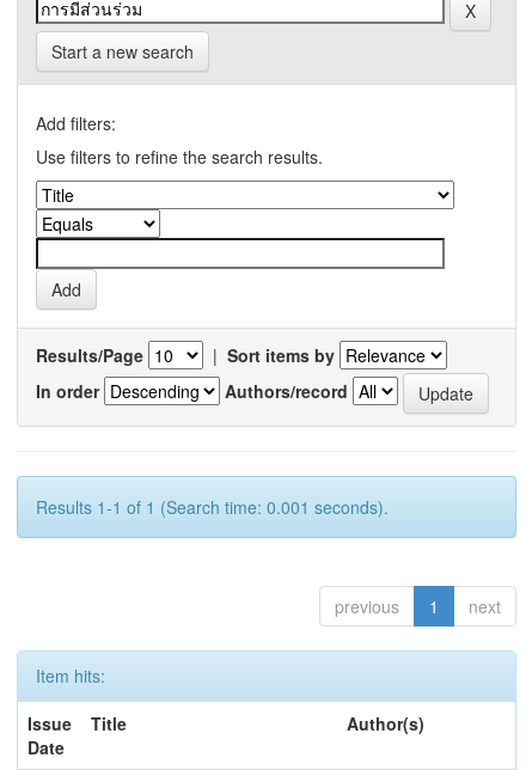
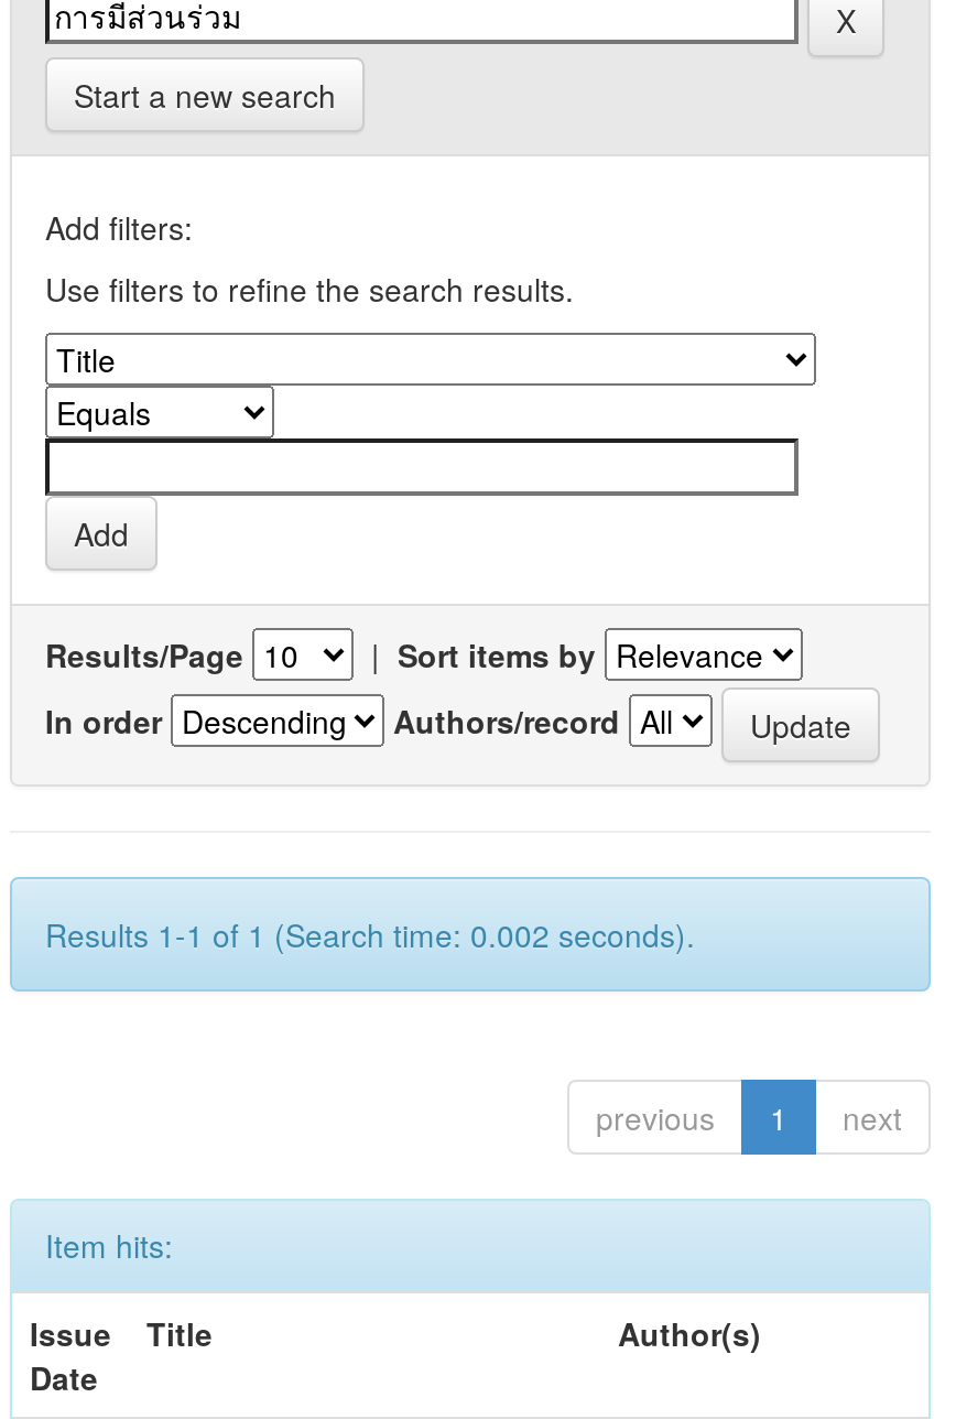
[36,495,389,519] Results 1-1 of 1 (Search time: 0.001 seconds). -> [45,912,695,956] Results 1-1 of 1 (Search time: 0.002 seconds).

